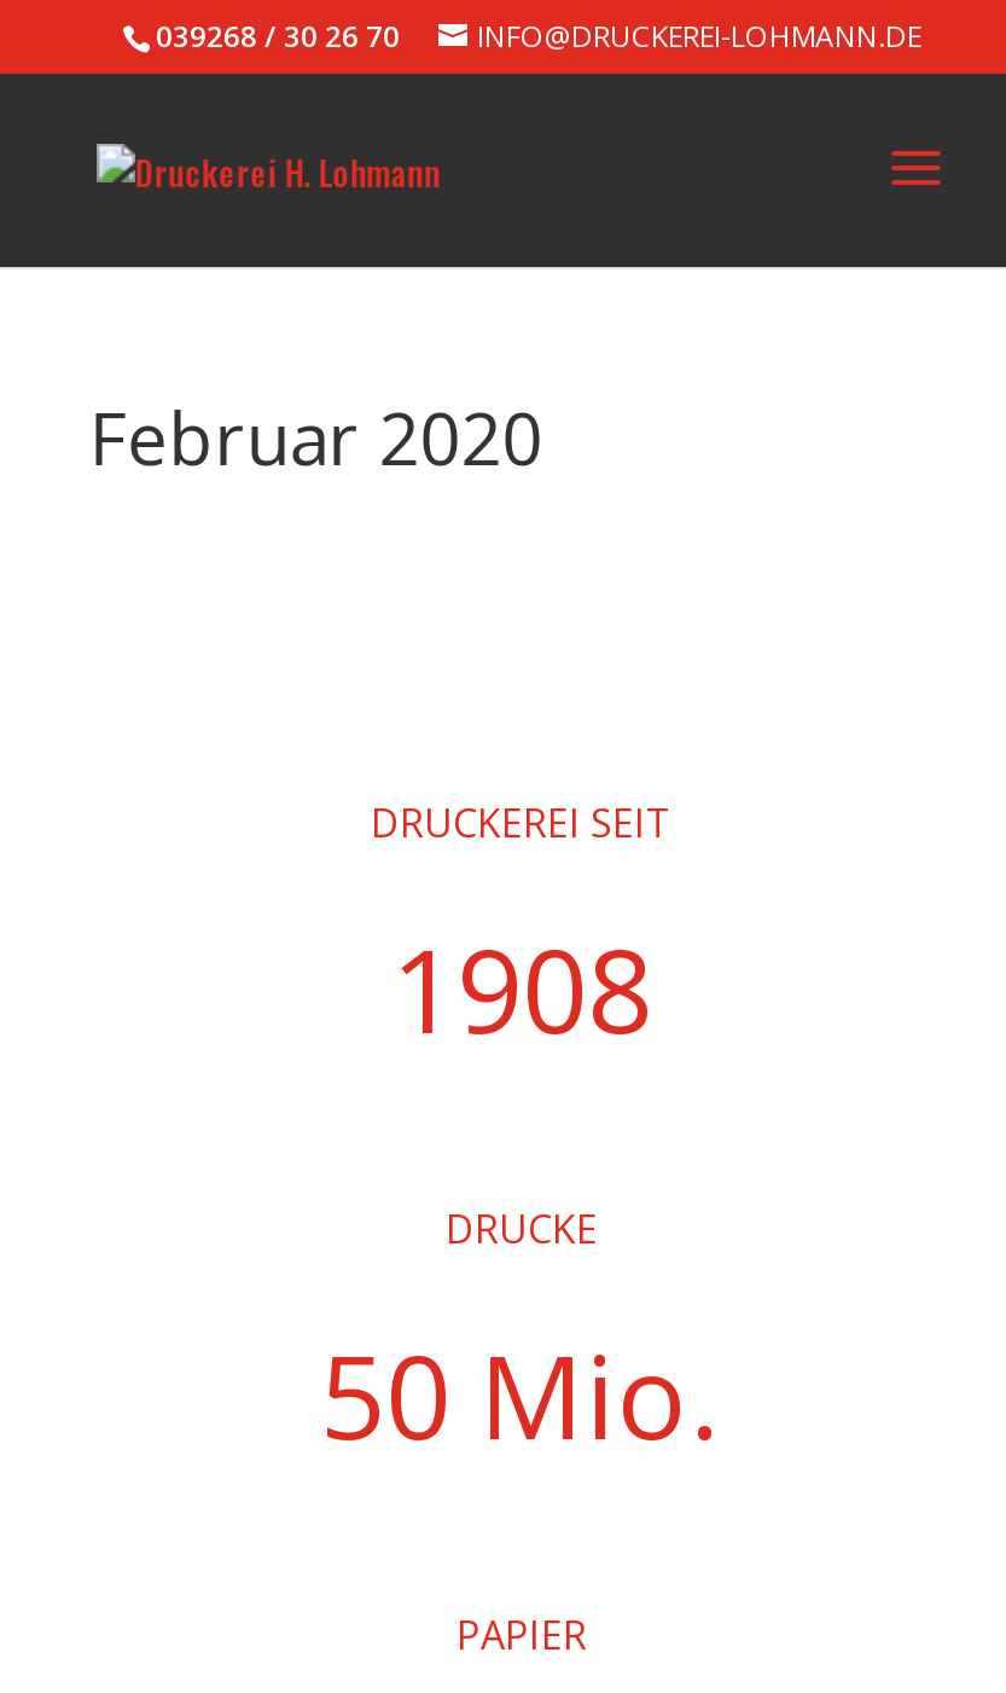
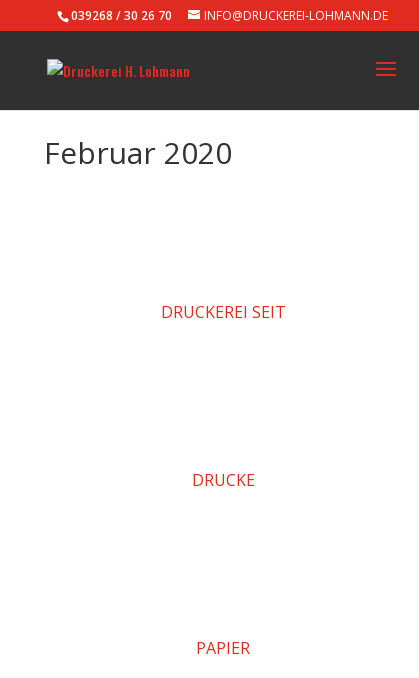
[391,910,652,1067] 1908 -> none
[320,1316,723,1473] 50 Mio. -> none

